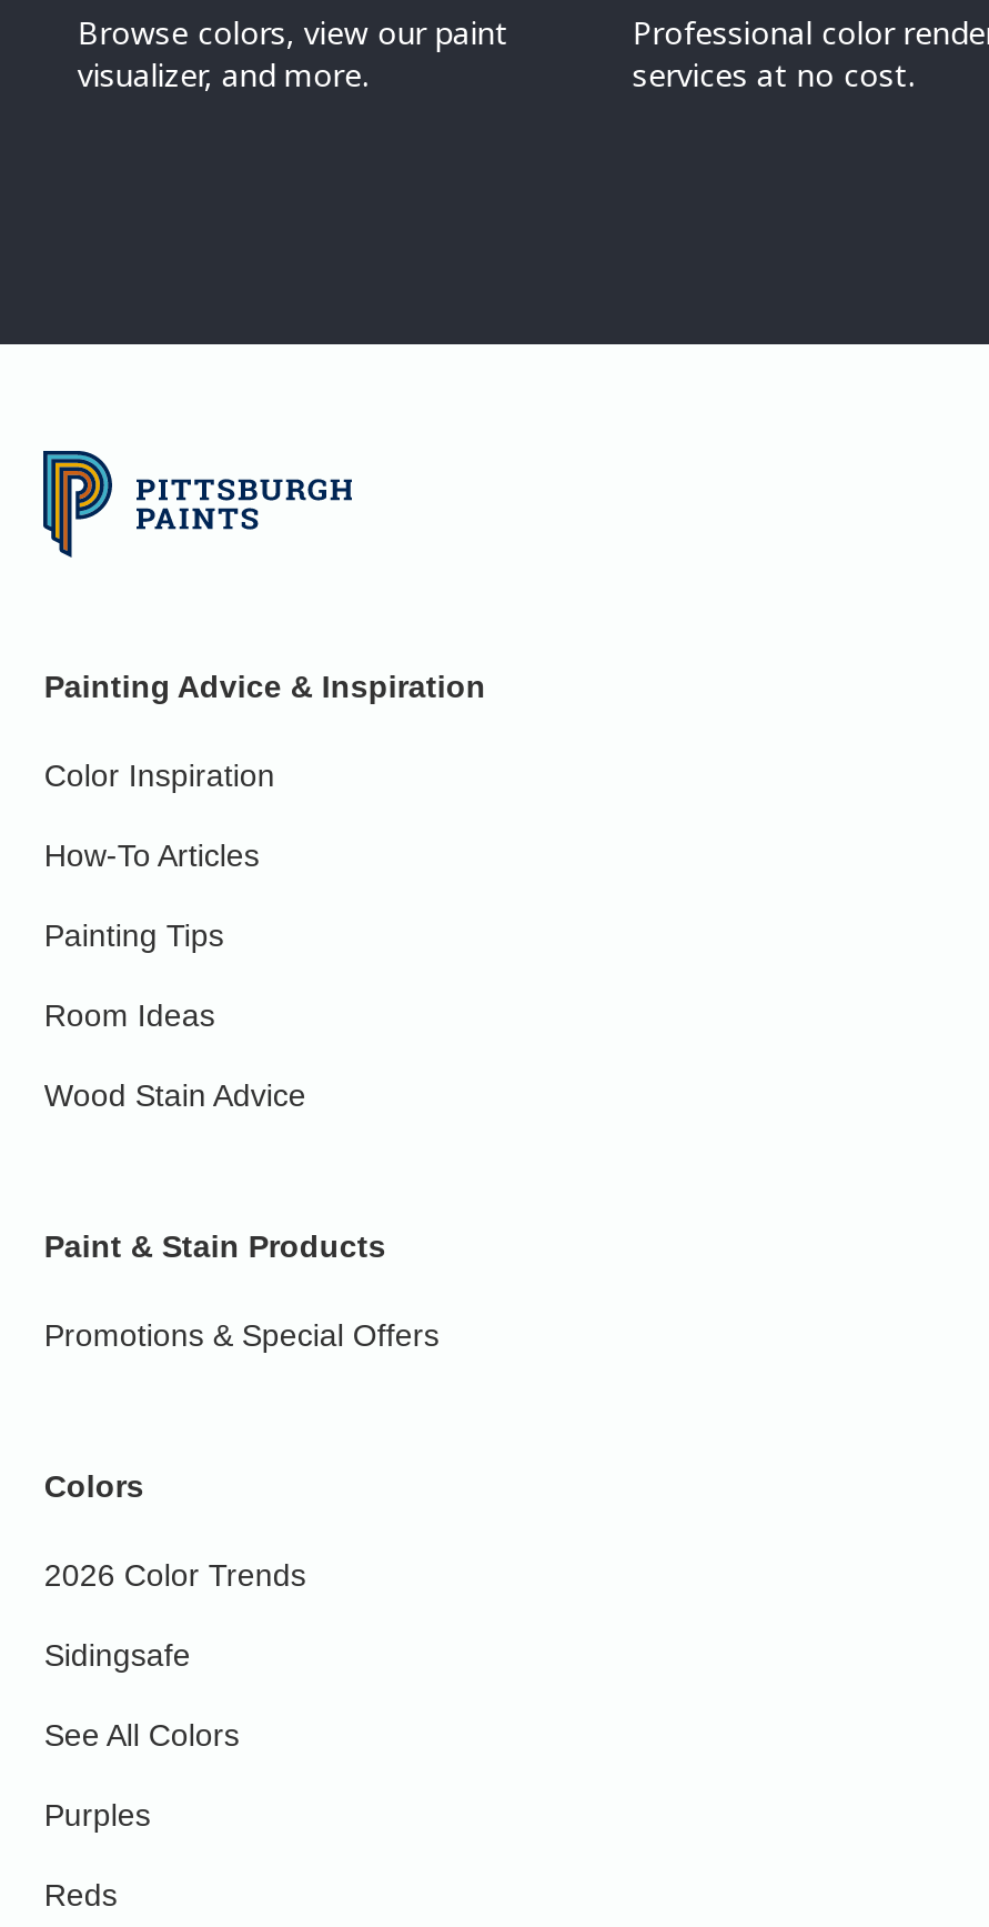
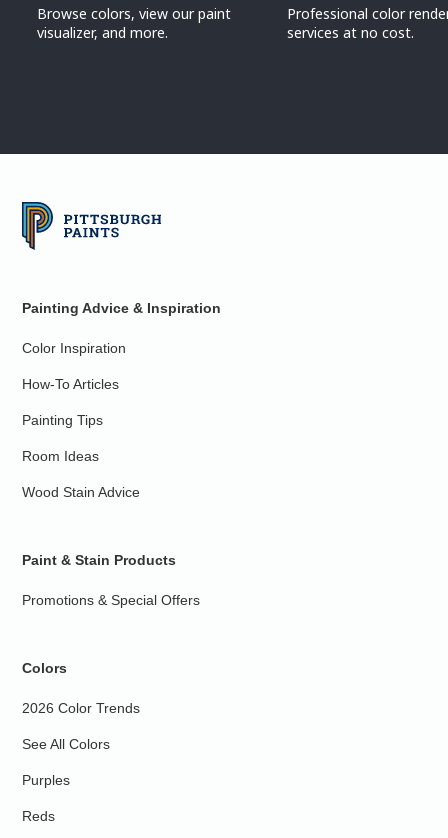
[44,1636,191,1672] Sidingsafe -> none

